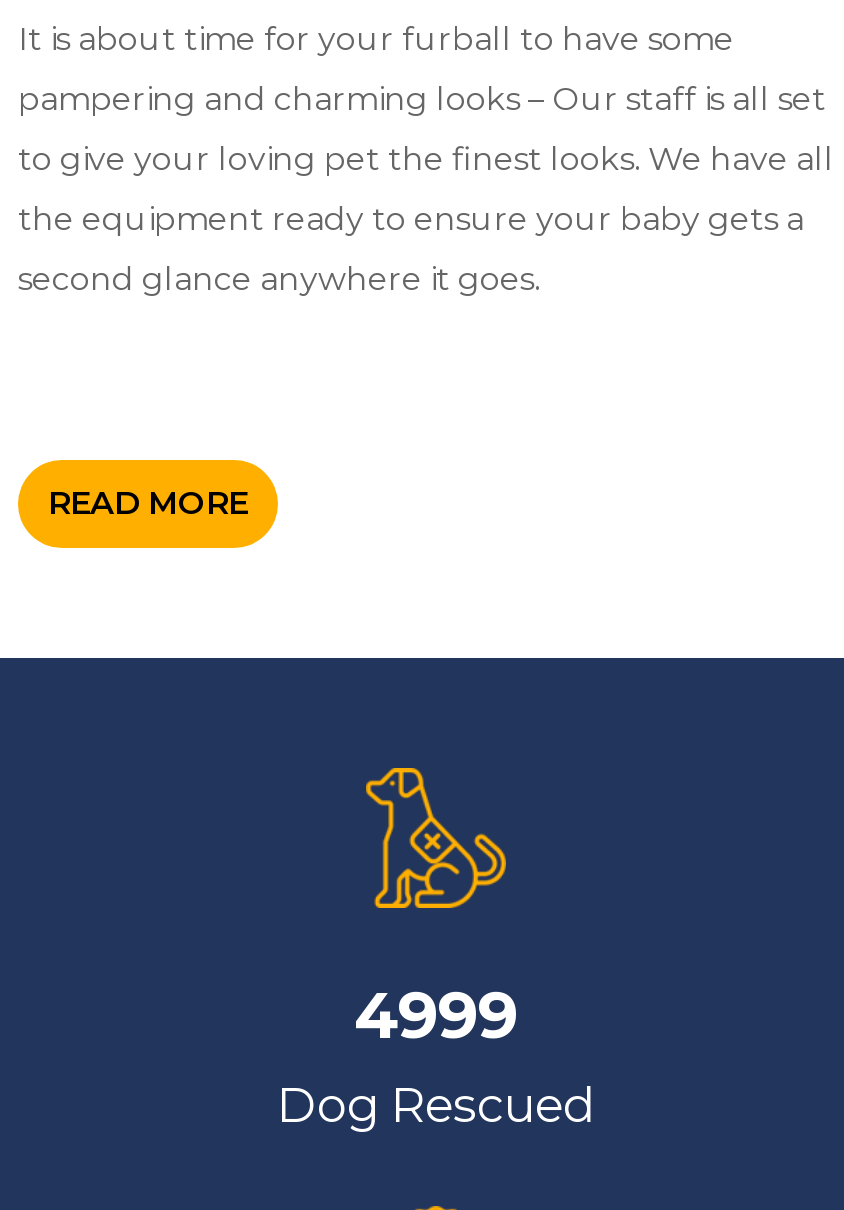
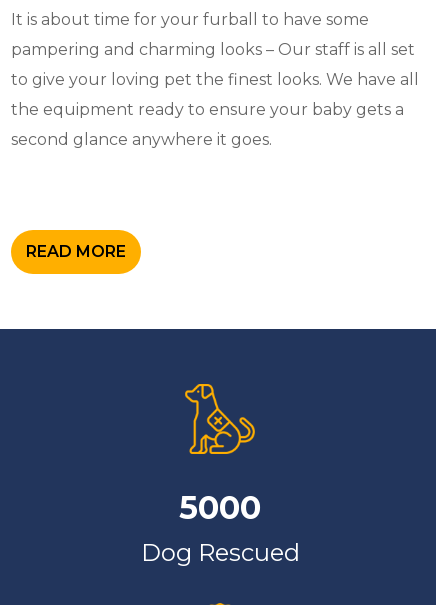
[354,977,518,1055] 4999 -> [179,488,261,527] 5000

